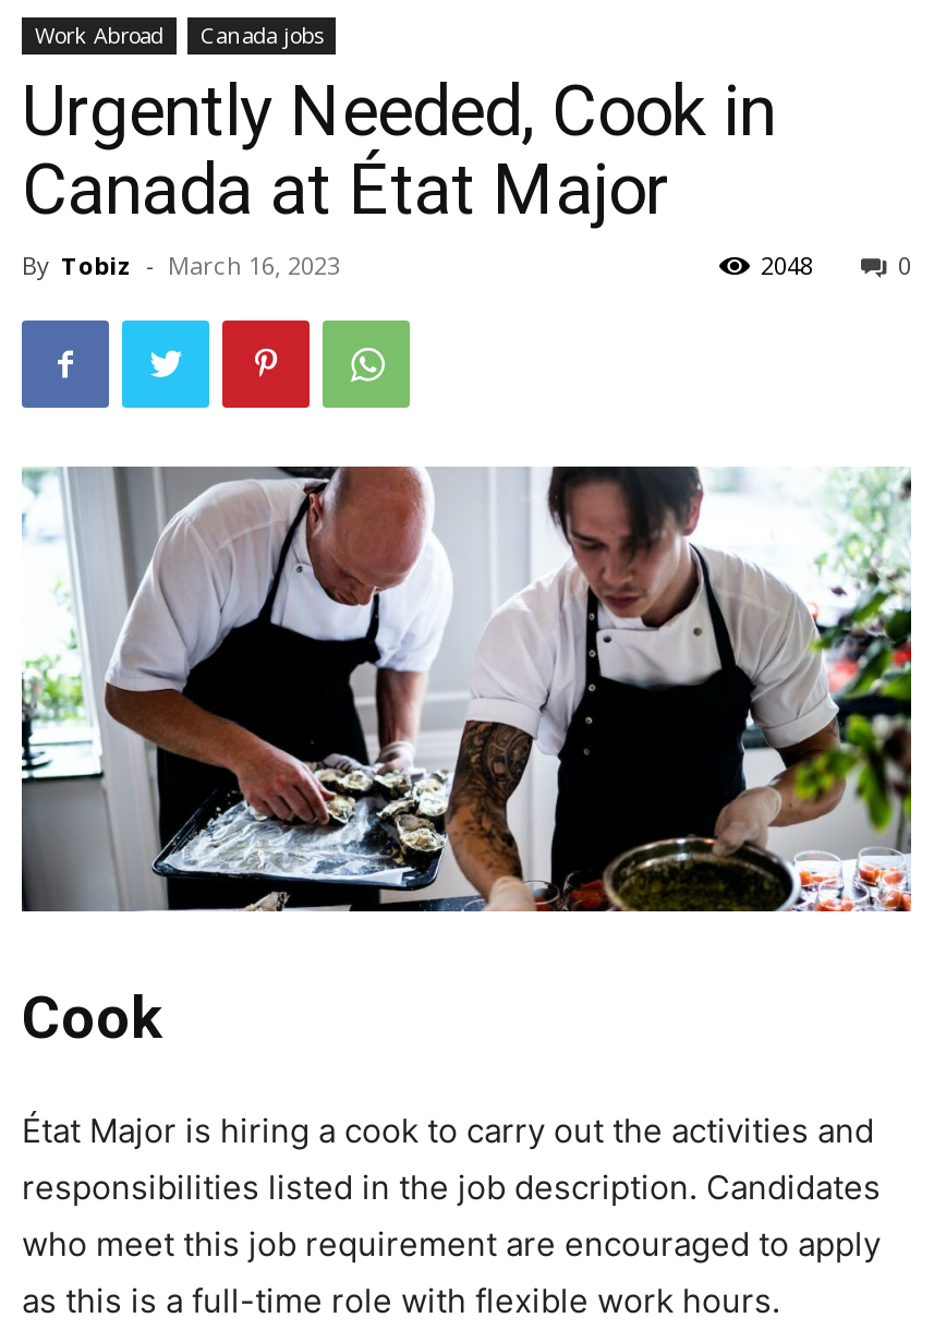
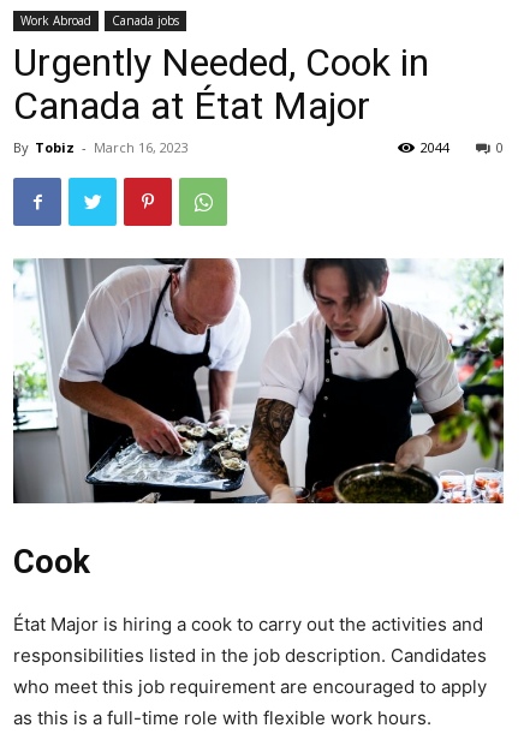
[761,249,813,281] 2048 -> [421,138,449,156] 2044

